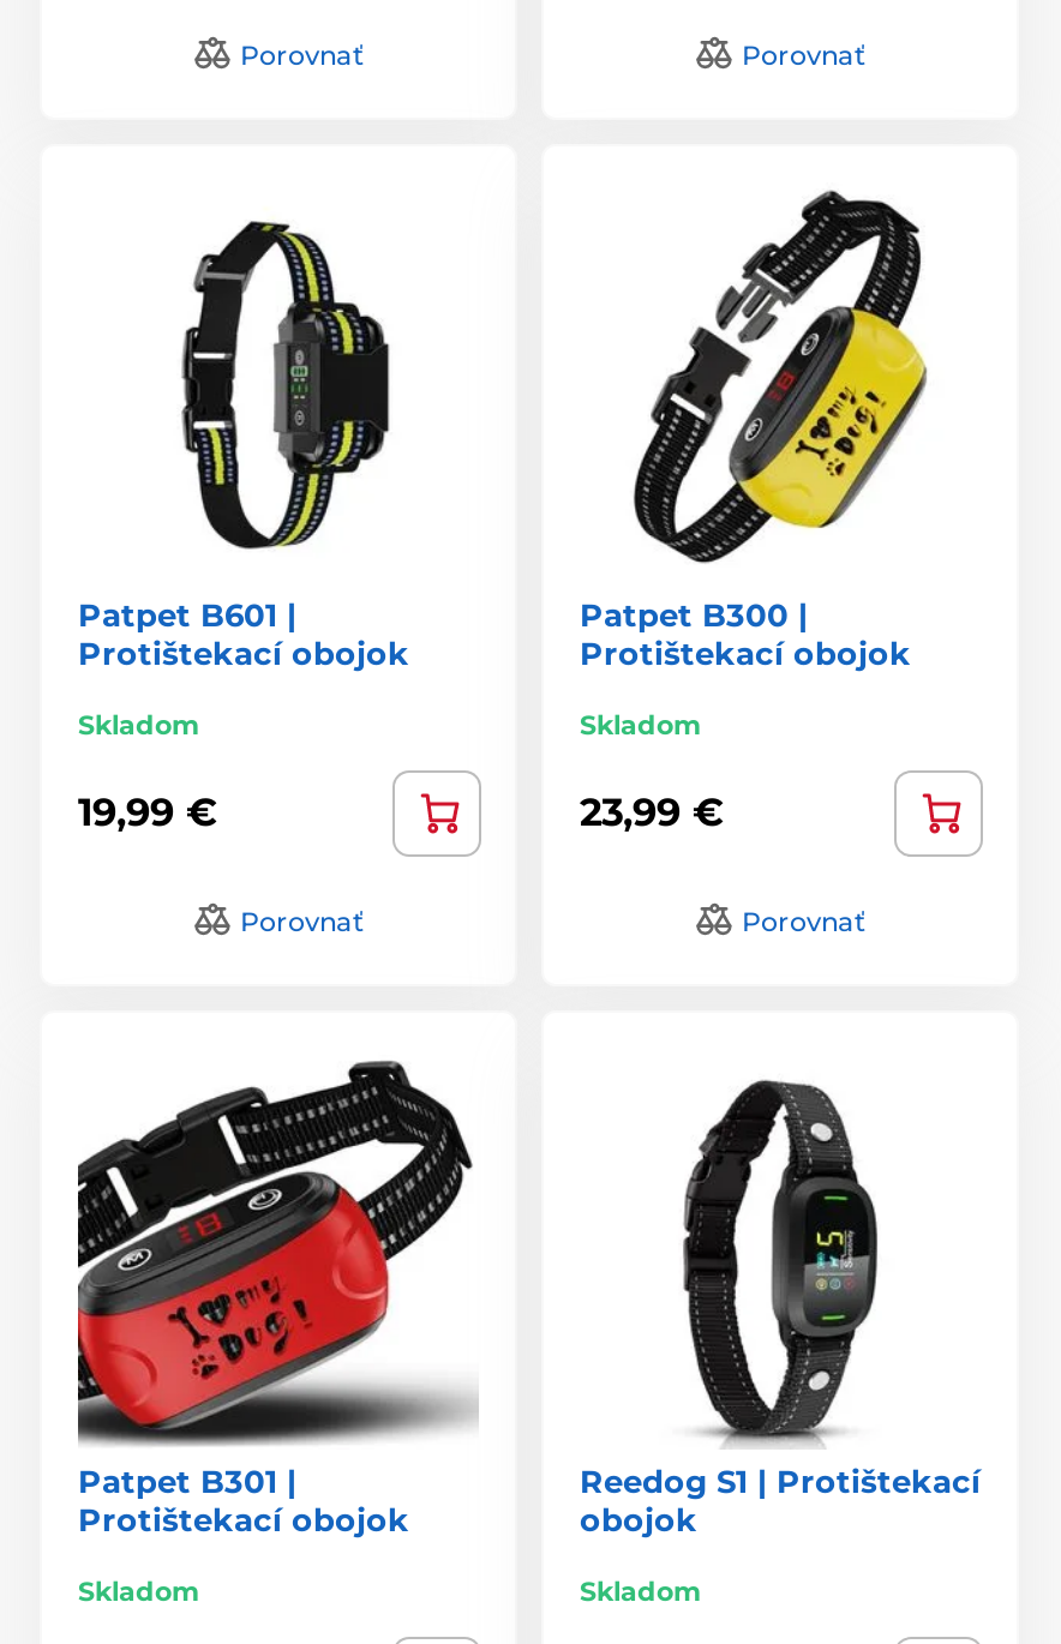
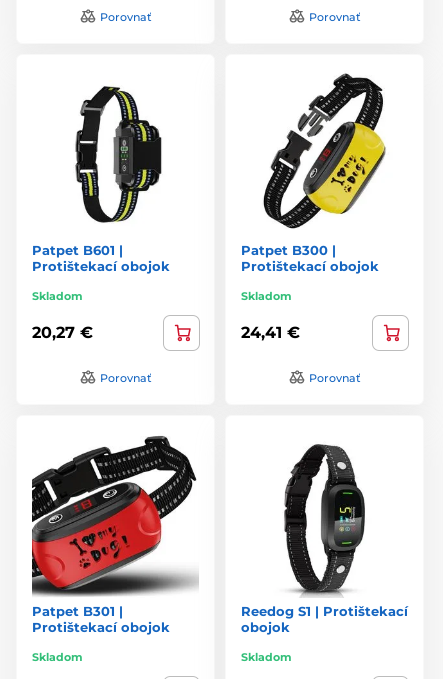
[78,790,217,835] 19,99 € -> [32,323,93,342] 20,27 €
[580,790,724,835] 23,99 € -> [241,323,300,342] 24,41 €

